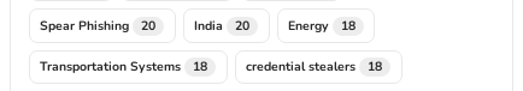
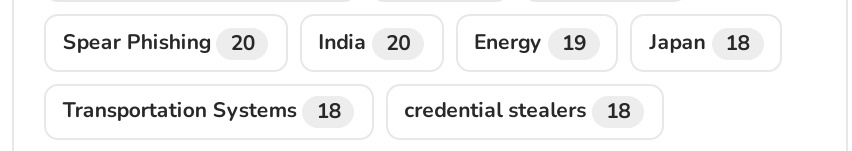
[288,16,355,34] Energy 18 -> [474,26,749,57] Energy 19 | Japan 18

